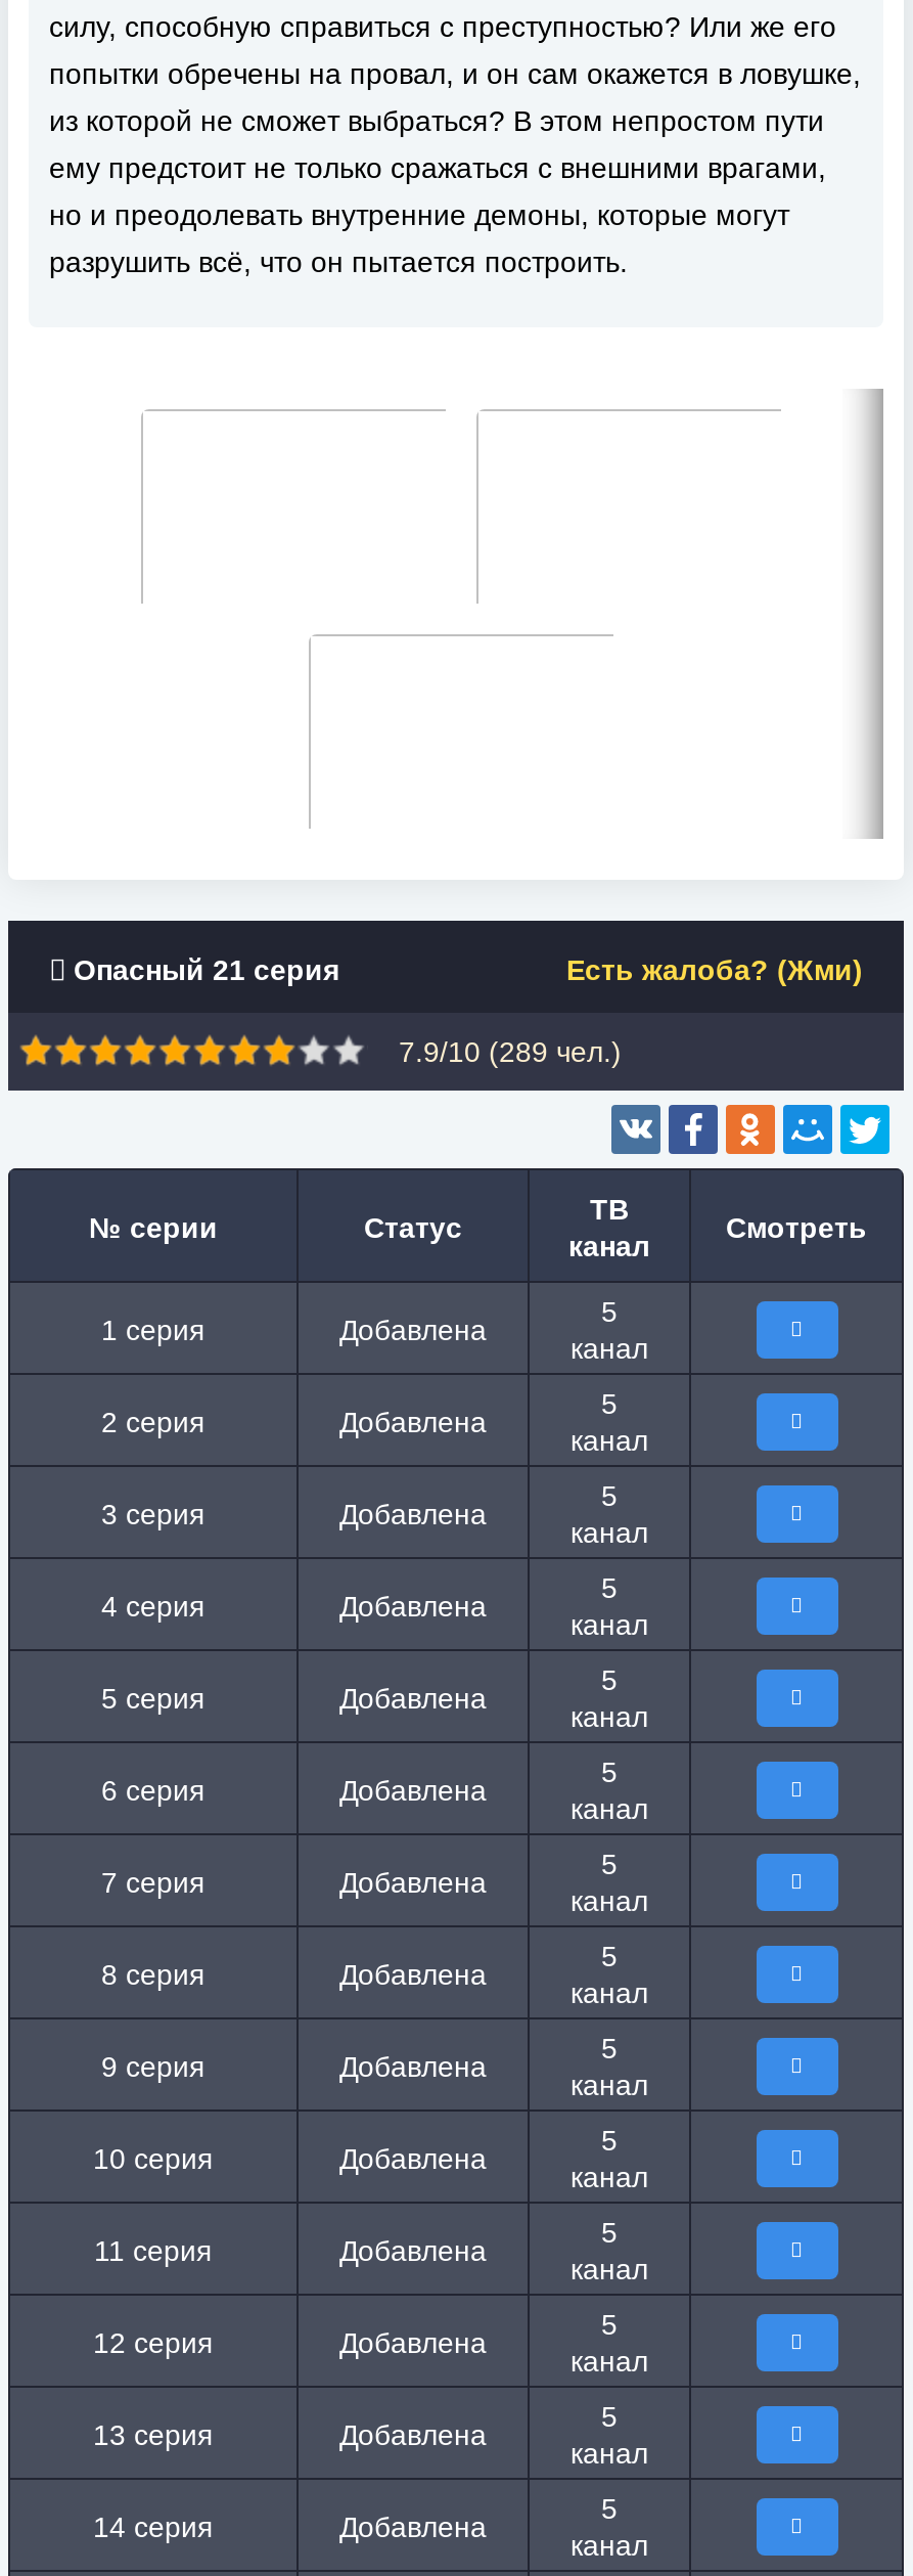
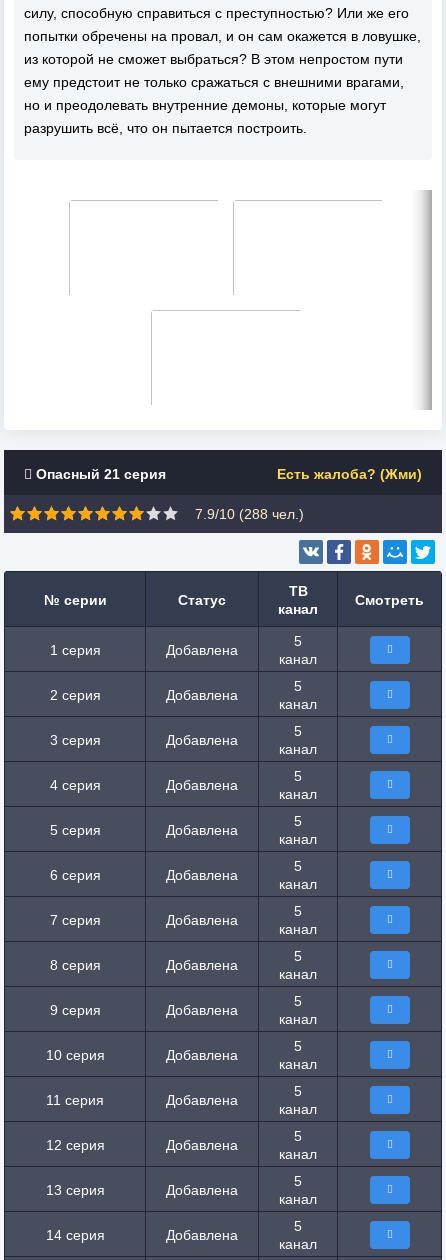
[399,1036,622,1068] 7.9/10 (289 чел.) -> [195,506,304,522] 7.9/10 (288 чел.)

